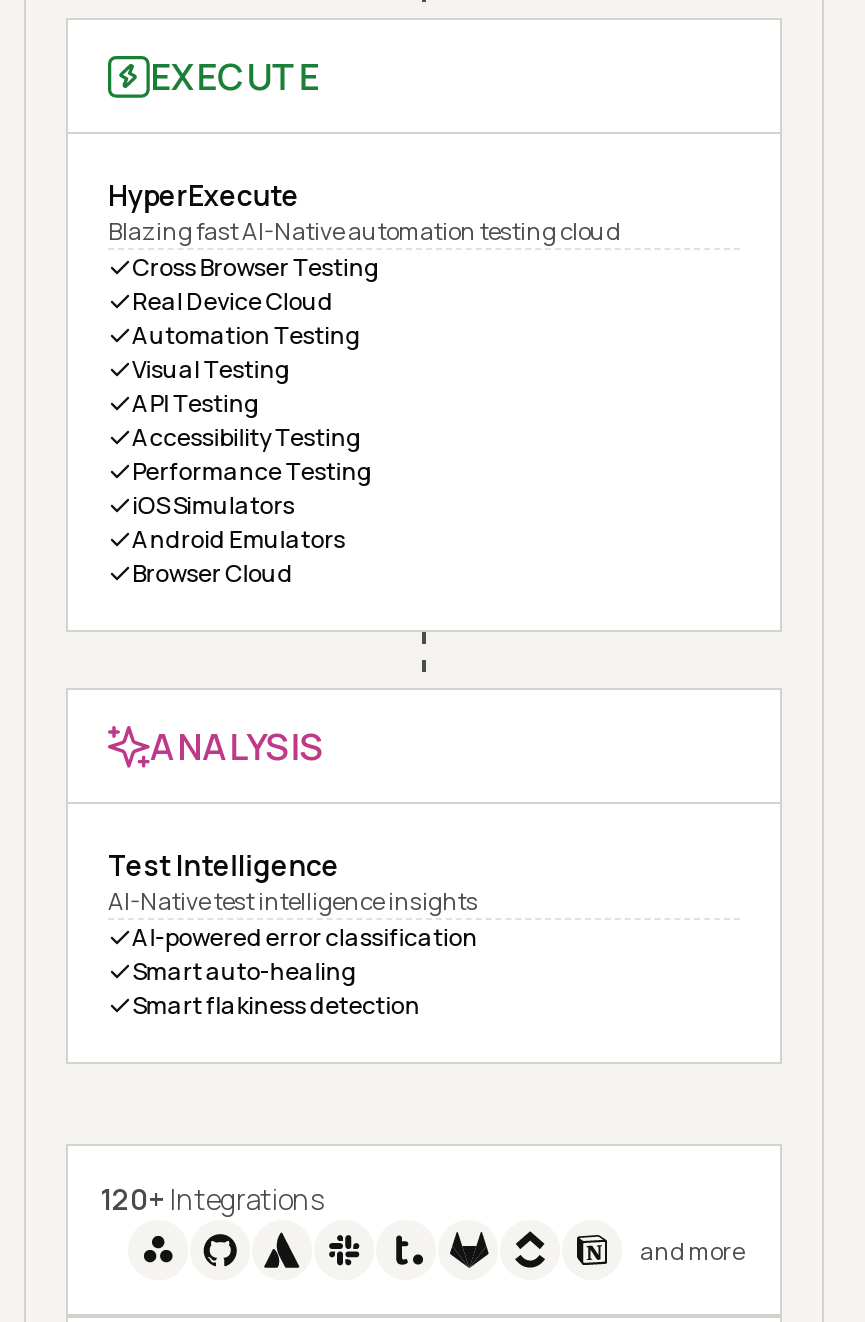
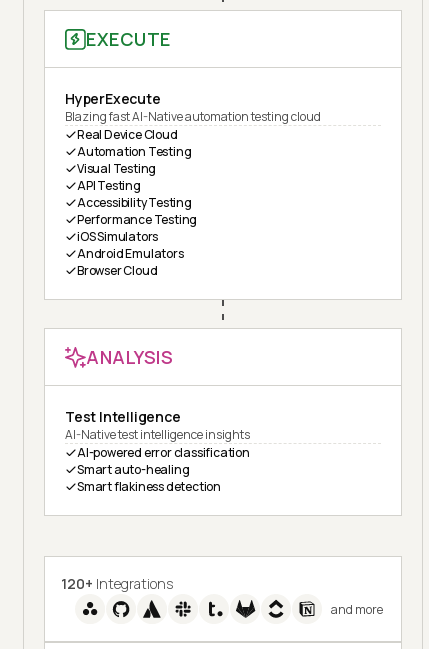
[132,250,380,284] Cross Browser Testing -> none

